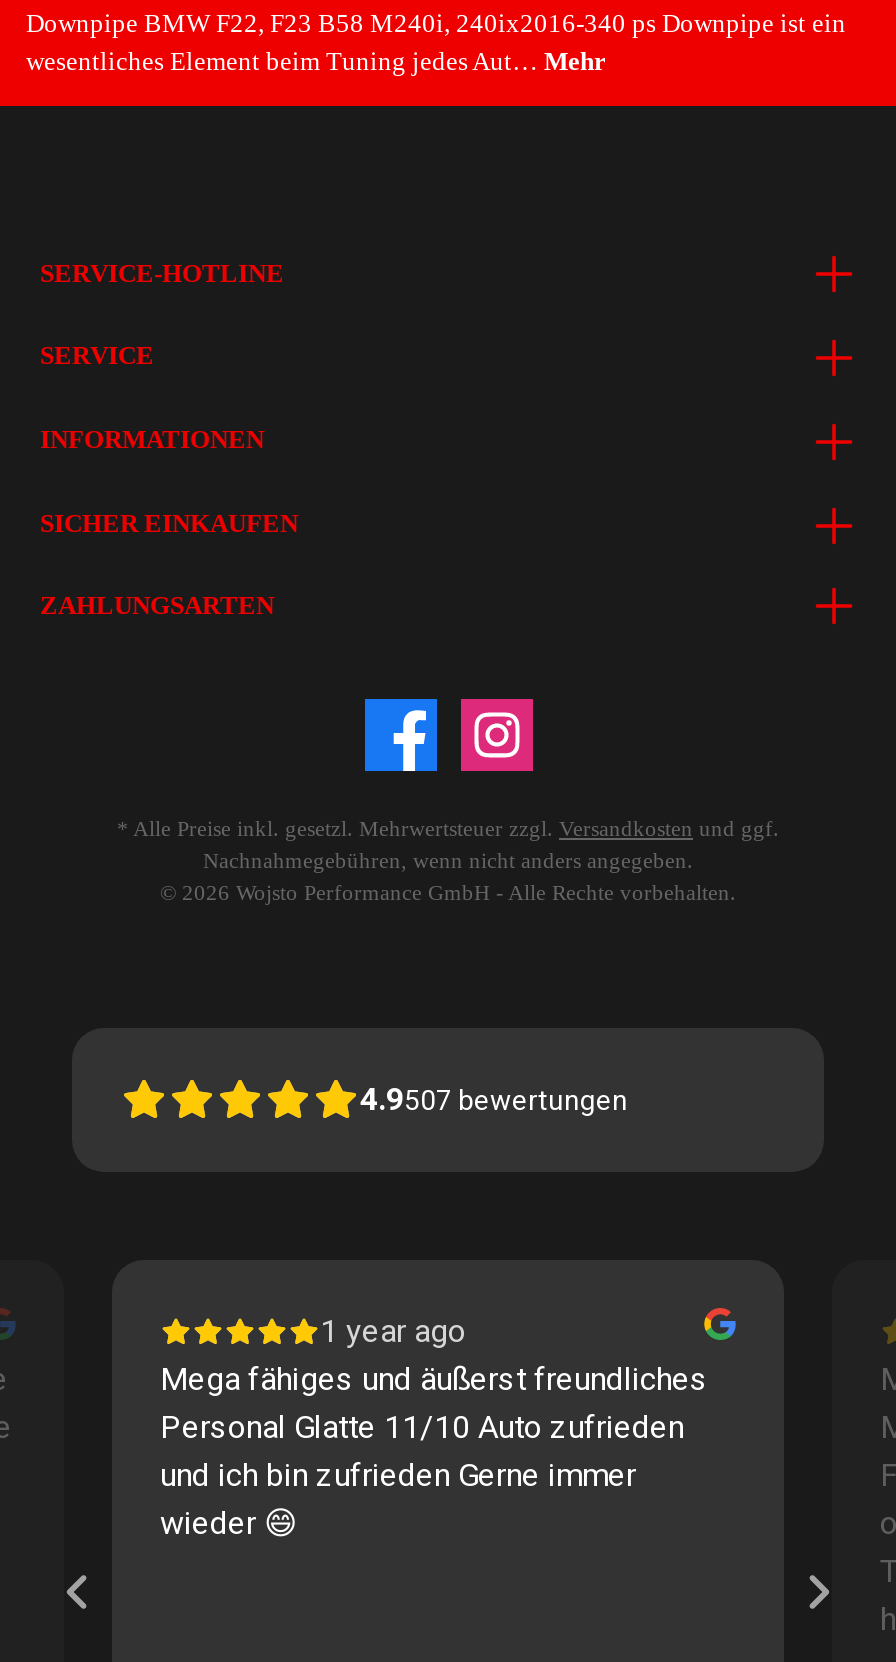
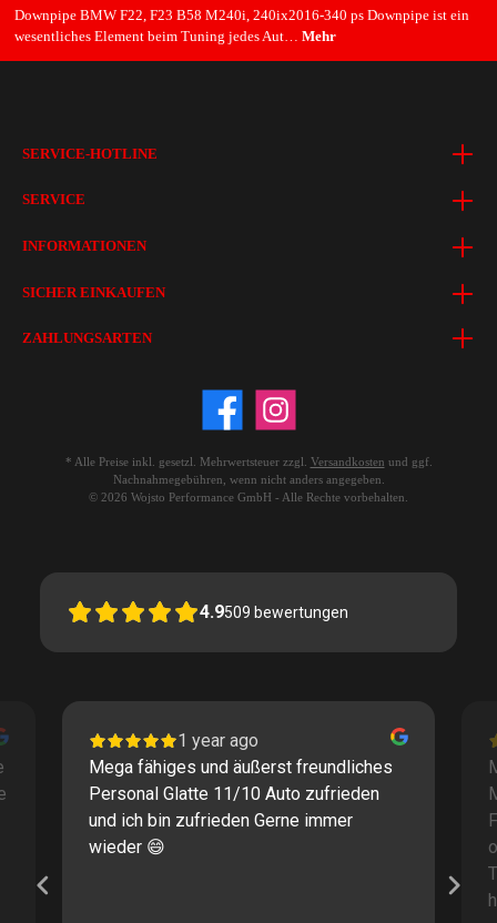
[360,1081,628,1119] 4.9507 bewertungen -> [200,602,348,623] 4.9509 bewertungen

